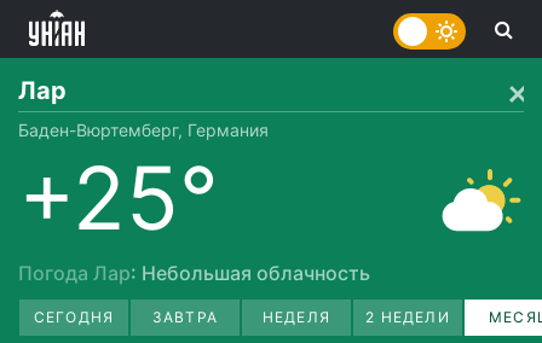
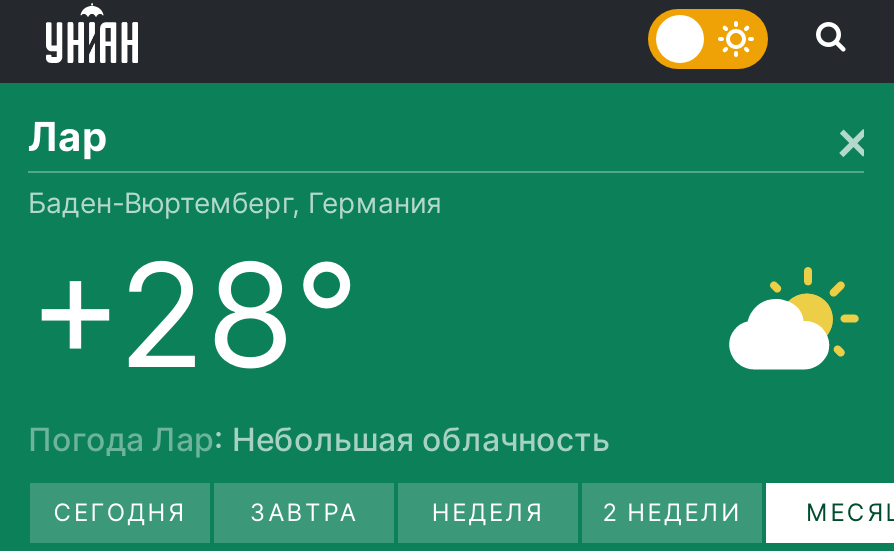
[18,145,219,250] +25° -> [28,227,360,401] +28°

